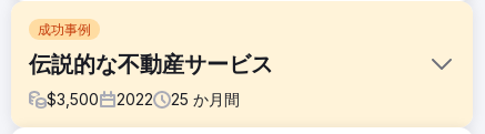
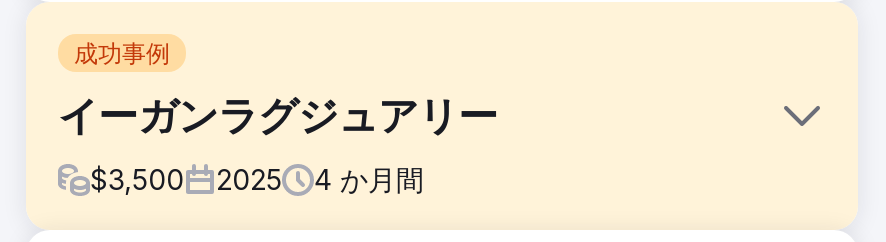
[29,54,273,79] 伝説的な不動産サービス -> [58,98,498,142] イーガンラグジュアリー
[117,90,153,109] 2022 -> [216,162,282,196] 2025
[171,90,240,109] 25 か月間 -> [314,162,424,196] 4 か月間

